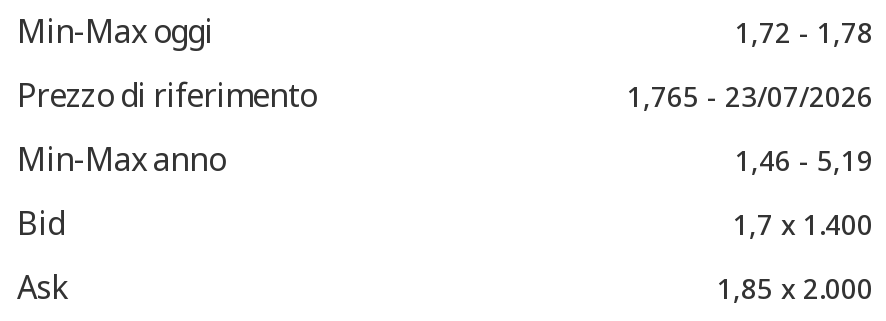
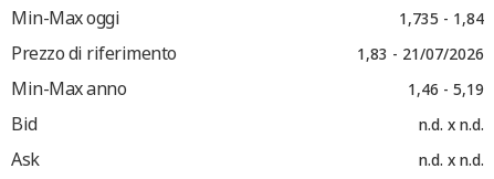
[735,12,873,50] 1,72 - 1,78 -> [399,7,484,28] 1,735 - 1,84
[627,76,873,114] 1,765 - 23/07/2026 -> [357,43,484,64] 1,83 - 21/07/2026
[733,204,873,242] 1,7 x 1.400 -> [419,113,484,134] n.d. x n.d.
[717,268,873,306] 1,85 x 2.000 -> [419,149,484,170] n.d. x n.d.

